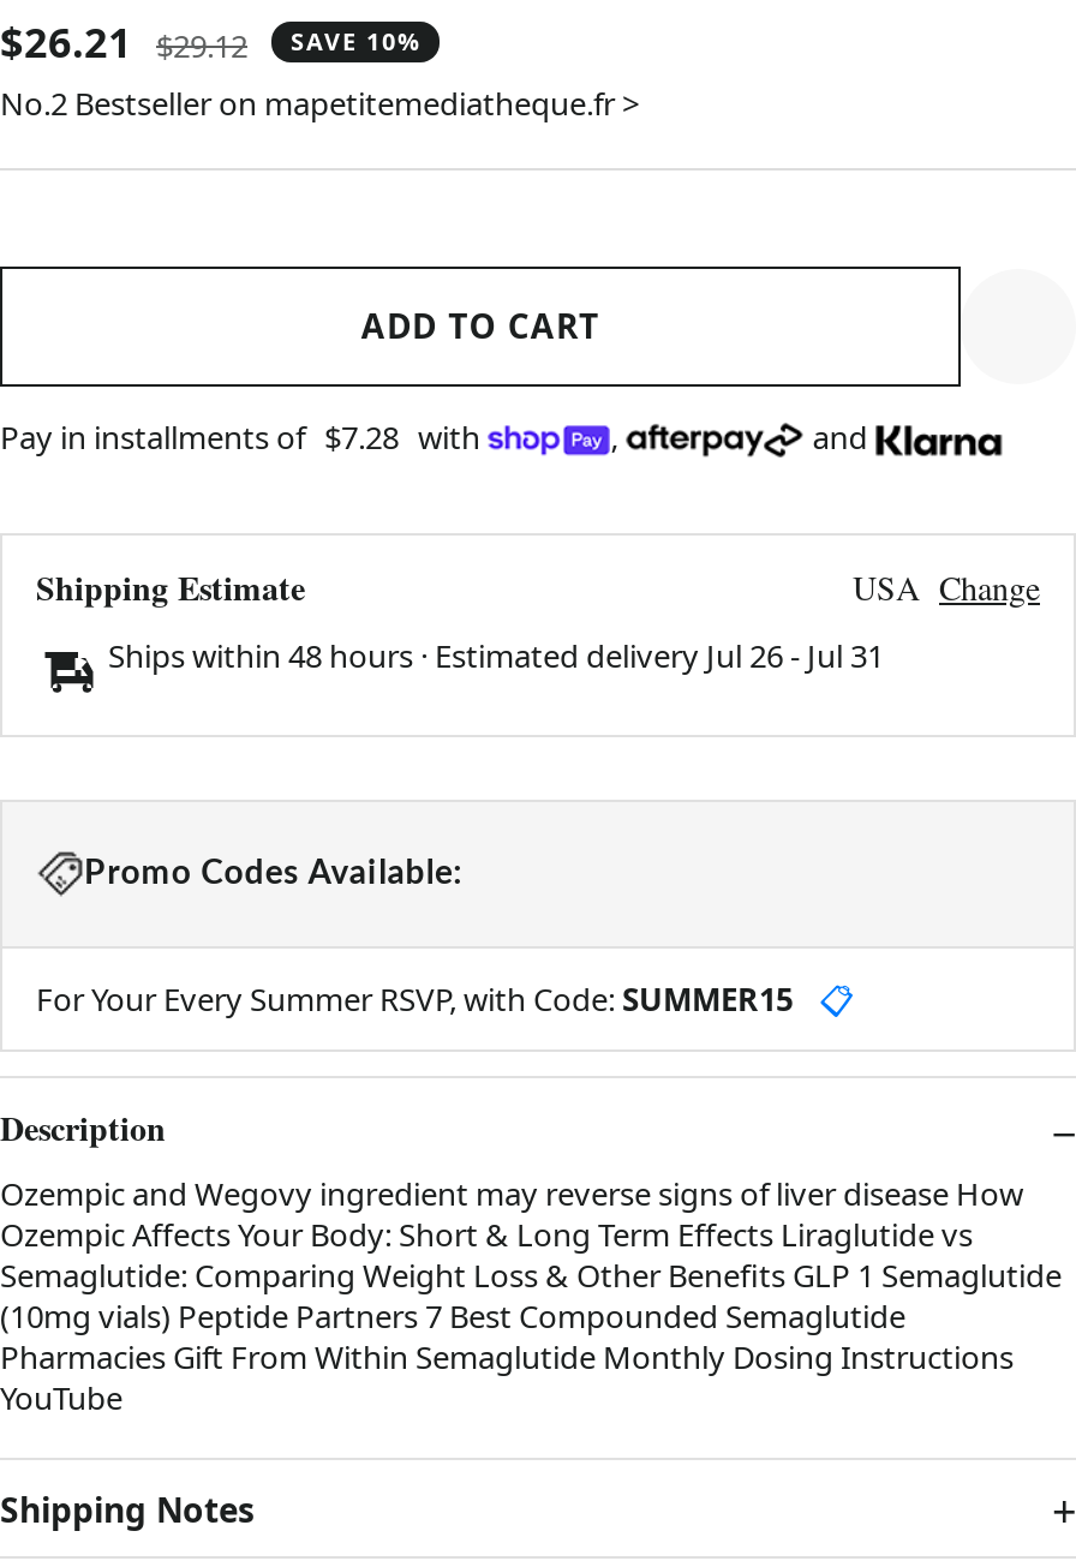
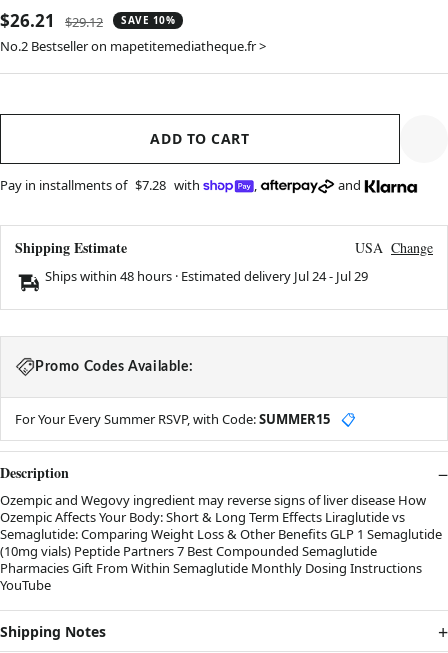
[108,633,884,676] Ships within 48 hours · Estimated delivery Jul 26 - Jul 31 -> [45,266,368,284] Ships within 48 hours · Estimated delivery Jul 24 - Jul 29

